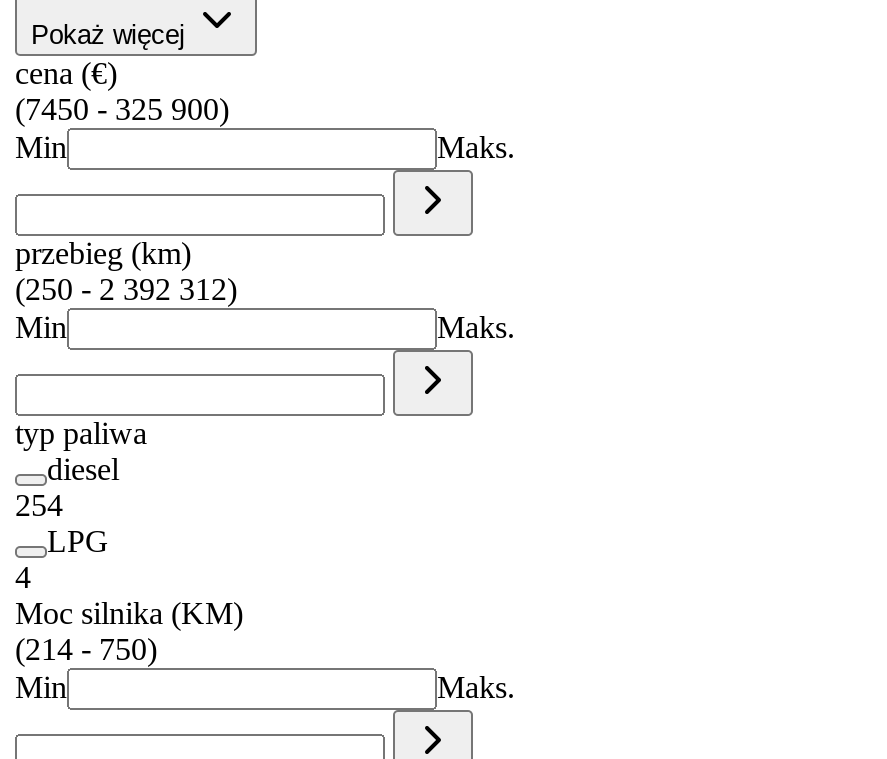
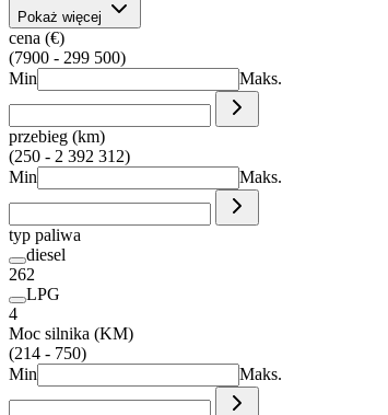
[15,93,229,127] (7450 - 325 900) -> [9,49,126,67] (7900 - 299 500)
[15,489,63,523] 254 -> [9,265,35,284] 262

